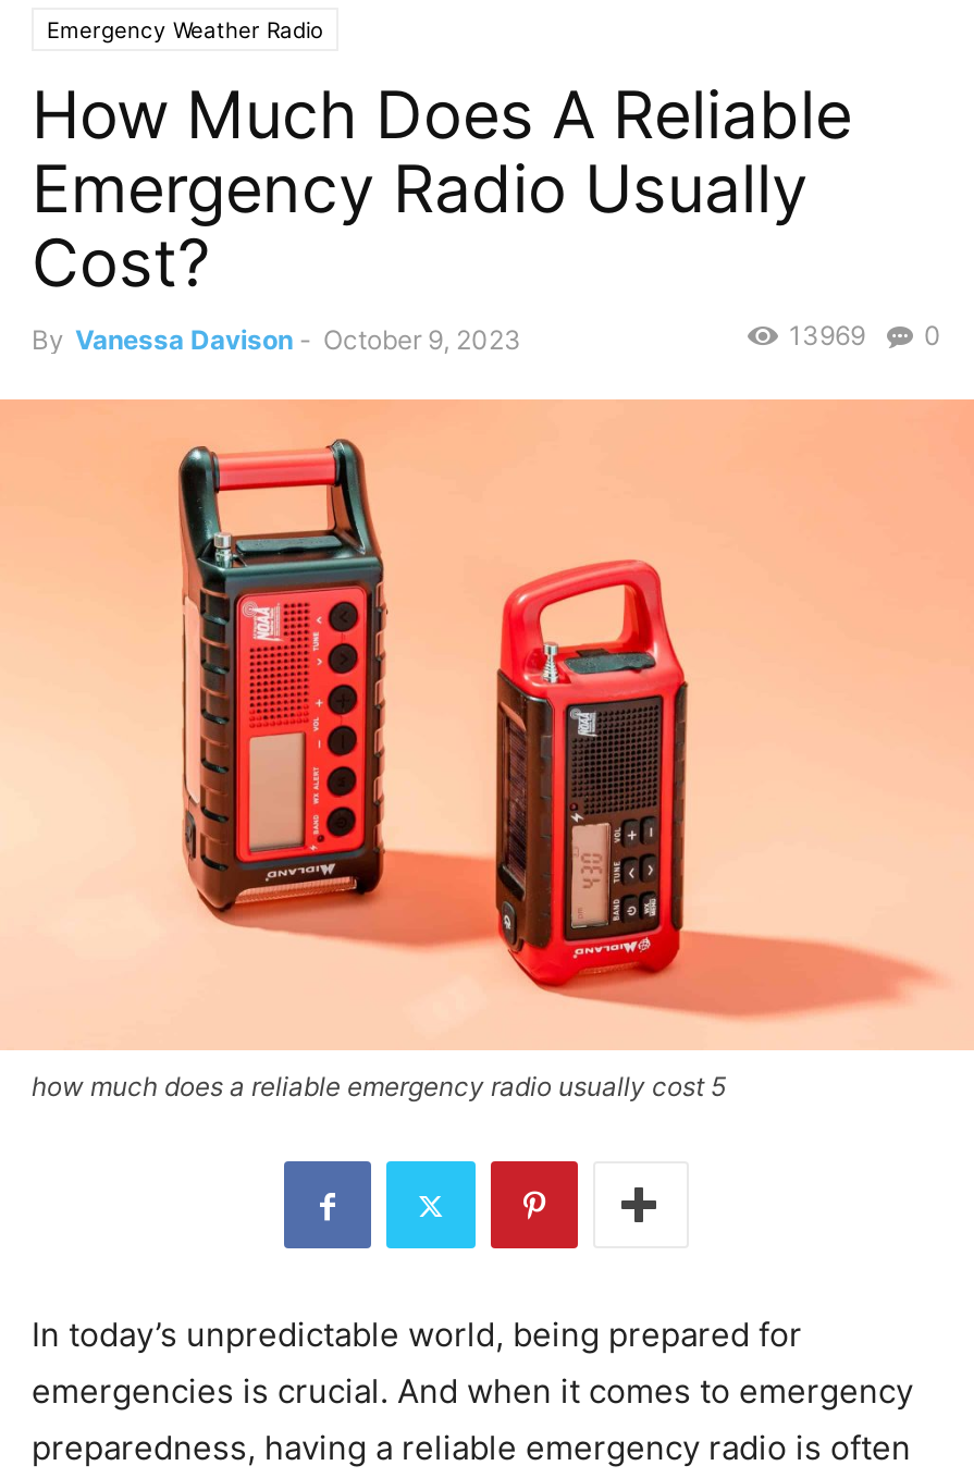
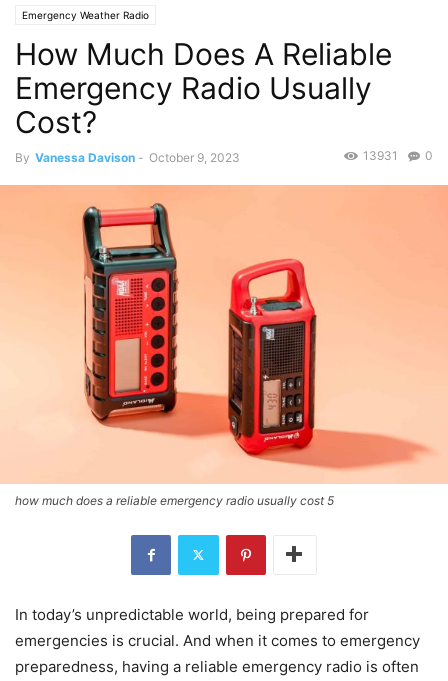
[789,319,941,352] 13969 0 -> [363,148,433,163] 13931 0

